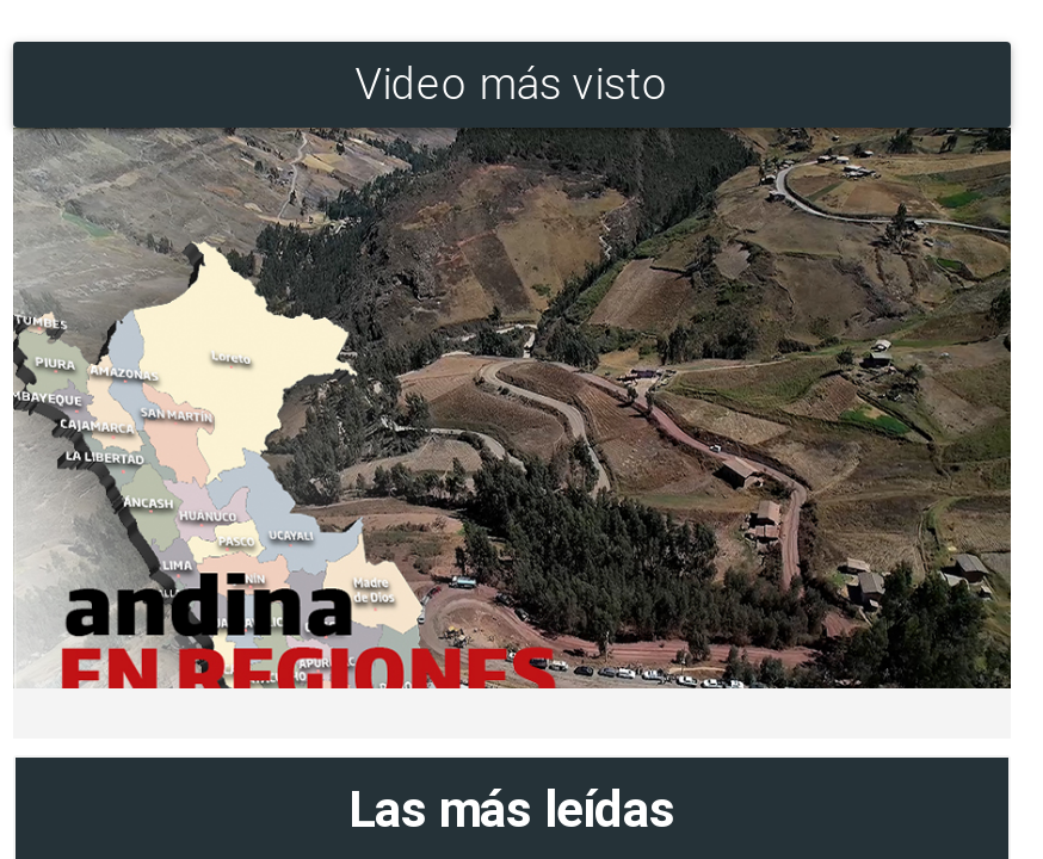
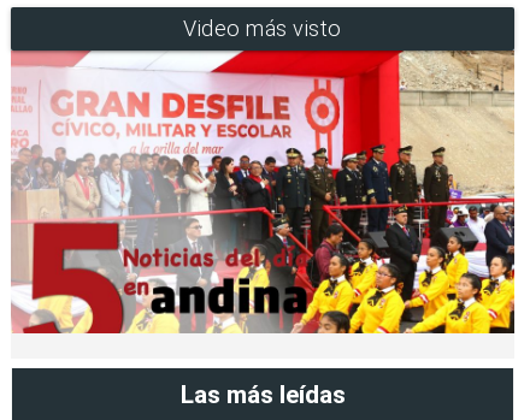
[11,128,1013,691] [image] -> [11,49,516,335] [image]

